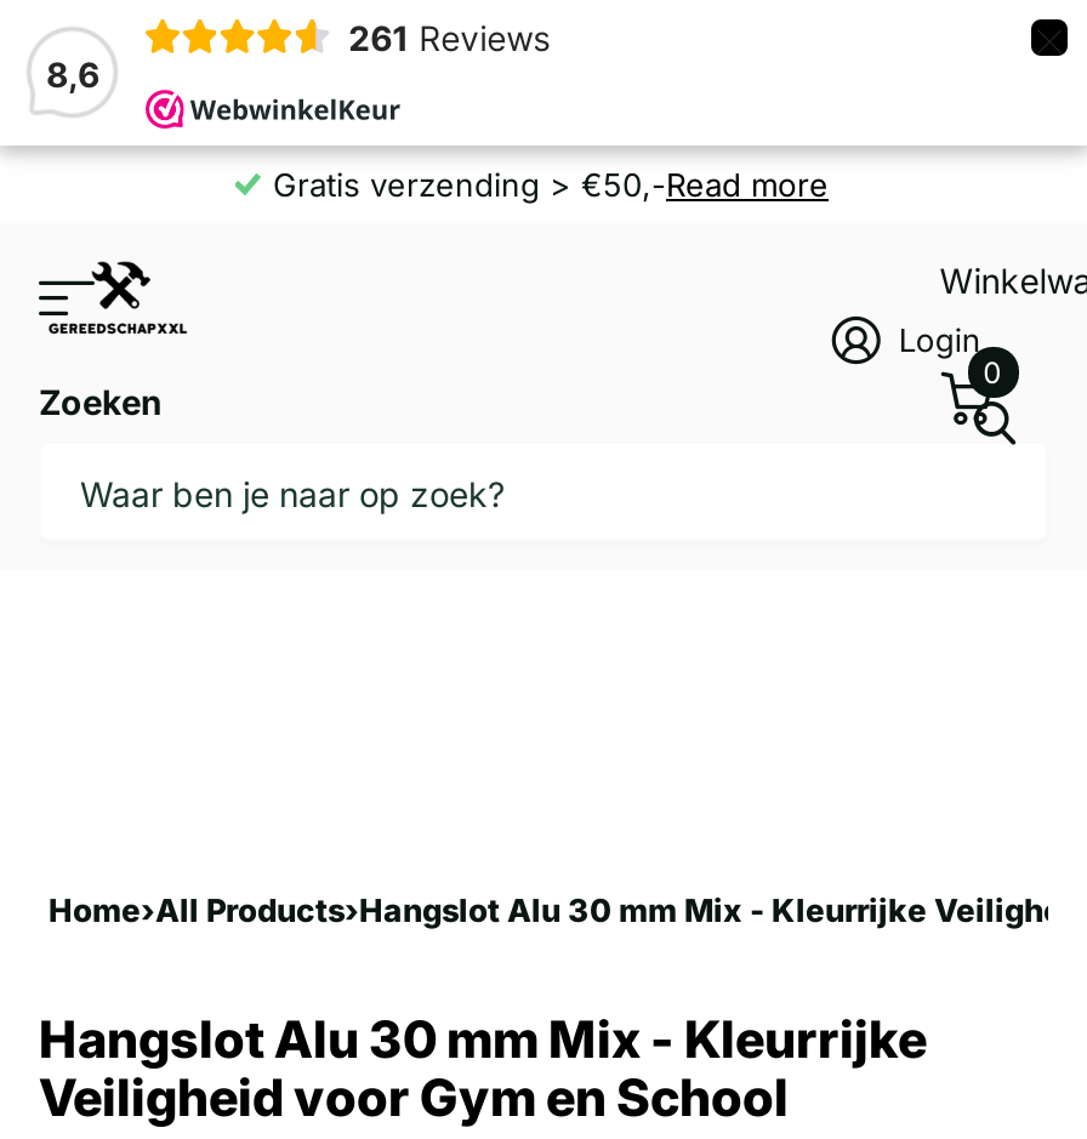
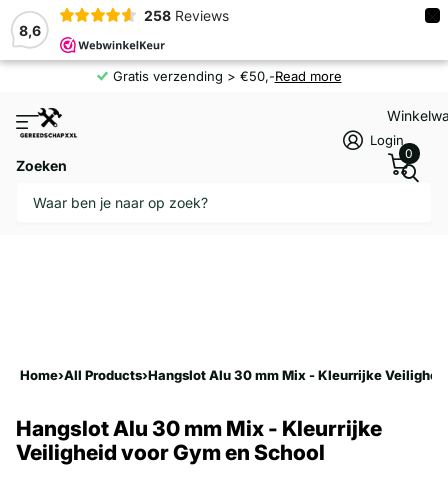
[348,16,550,57] 261 Reviews -> [144,6,229,23] 258 Reviews

